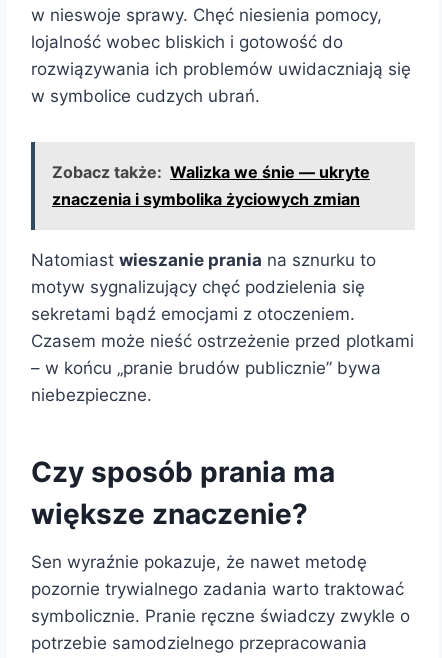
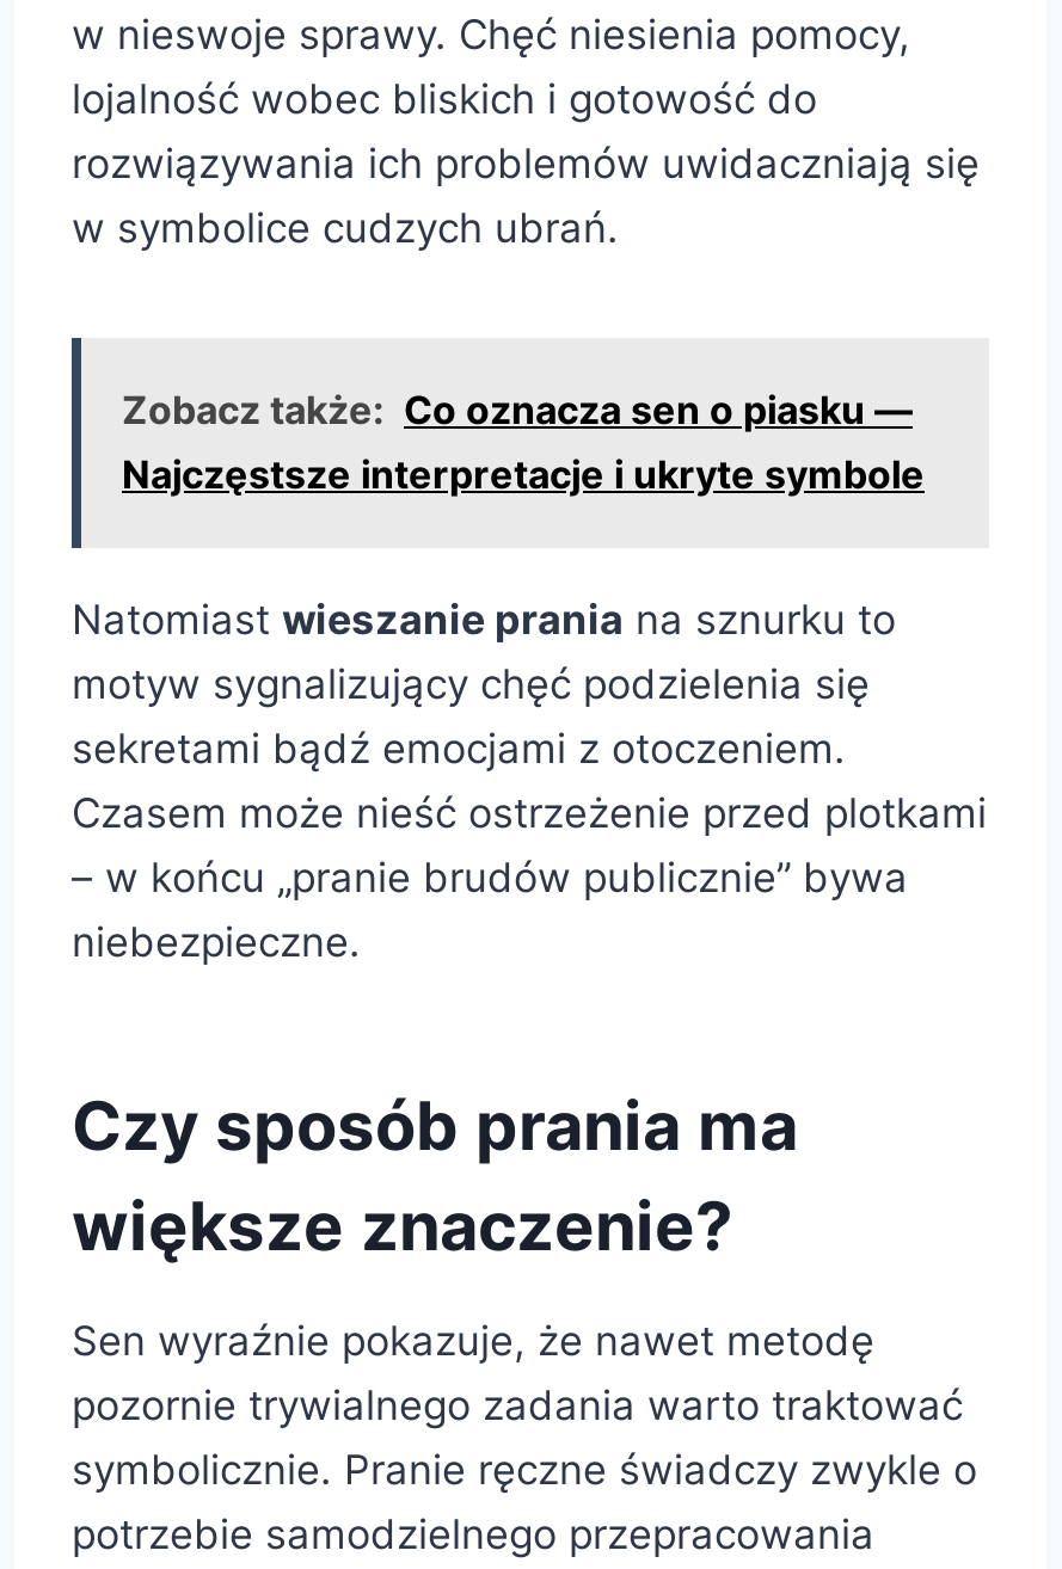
[52,162,370,209] Zobacz także: Walizka we śnie — ukryte | znaczenia i symbolika życiowych zmian -> [122,386,925,498] Zobacz także: Co oznacza sen o piasku — | Najczęstsze interpretacje i ukryte symbole

